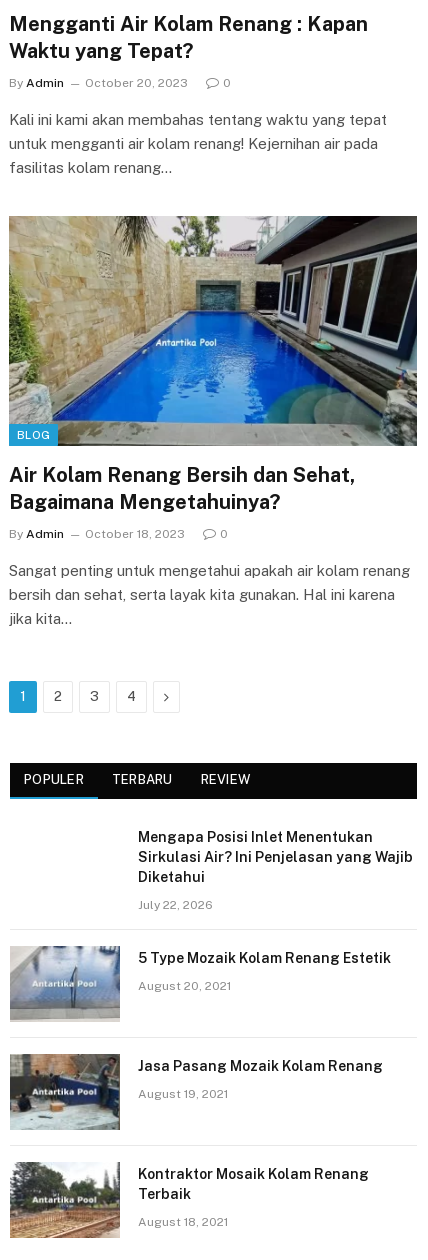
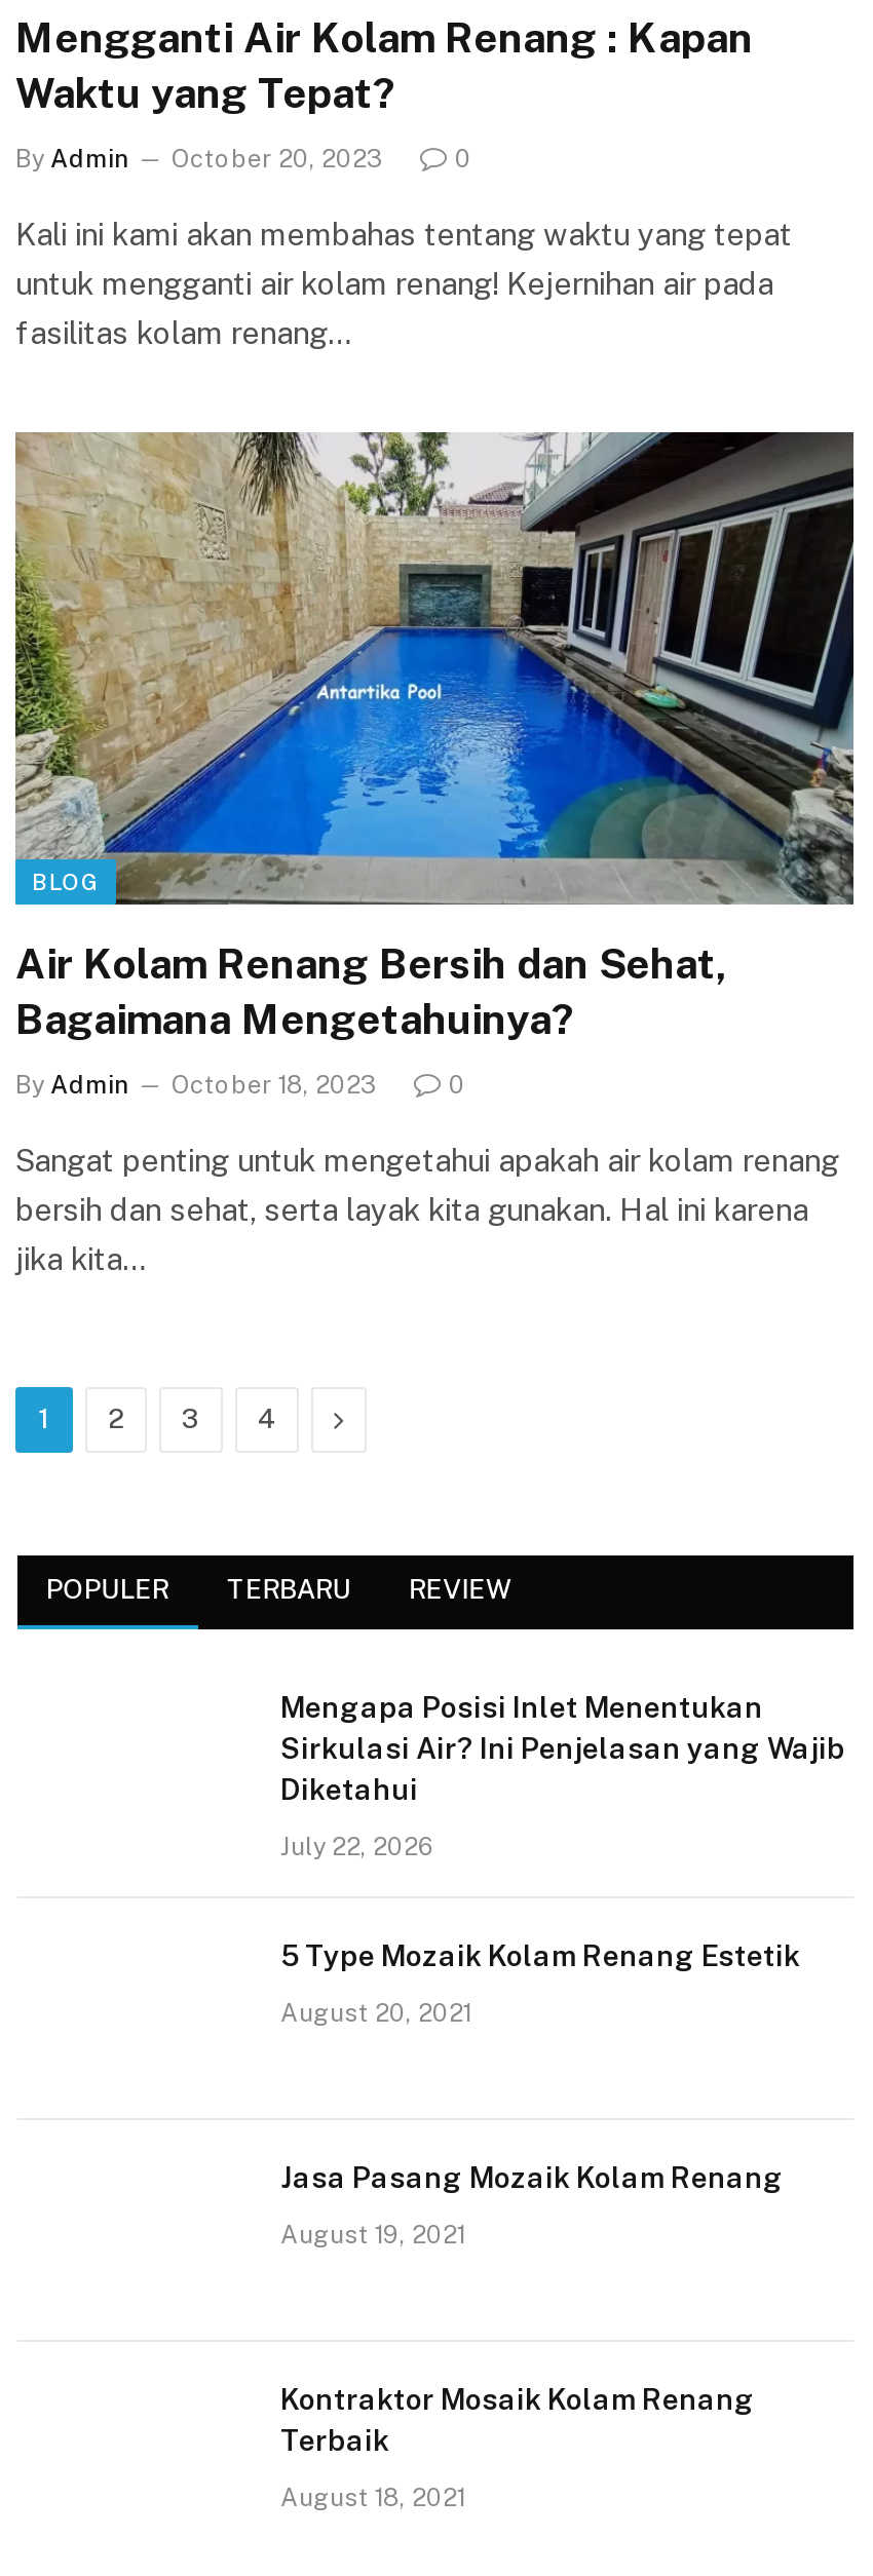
[9,945,121,1022] [image] -> none
[9,1053,121,1131] [image] -> none
[9,1161,121,1239] [image] -> none

